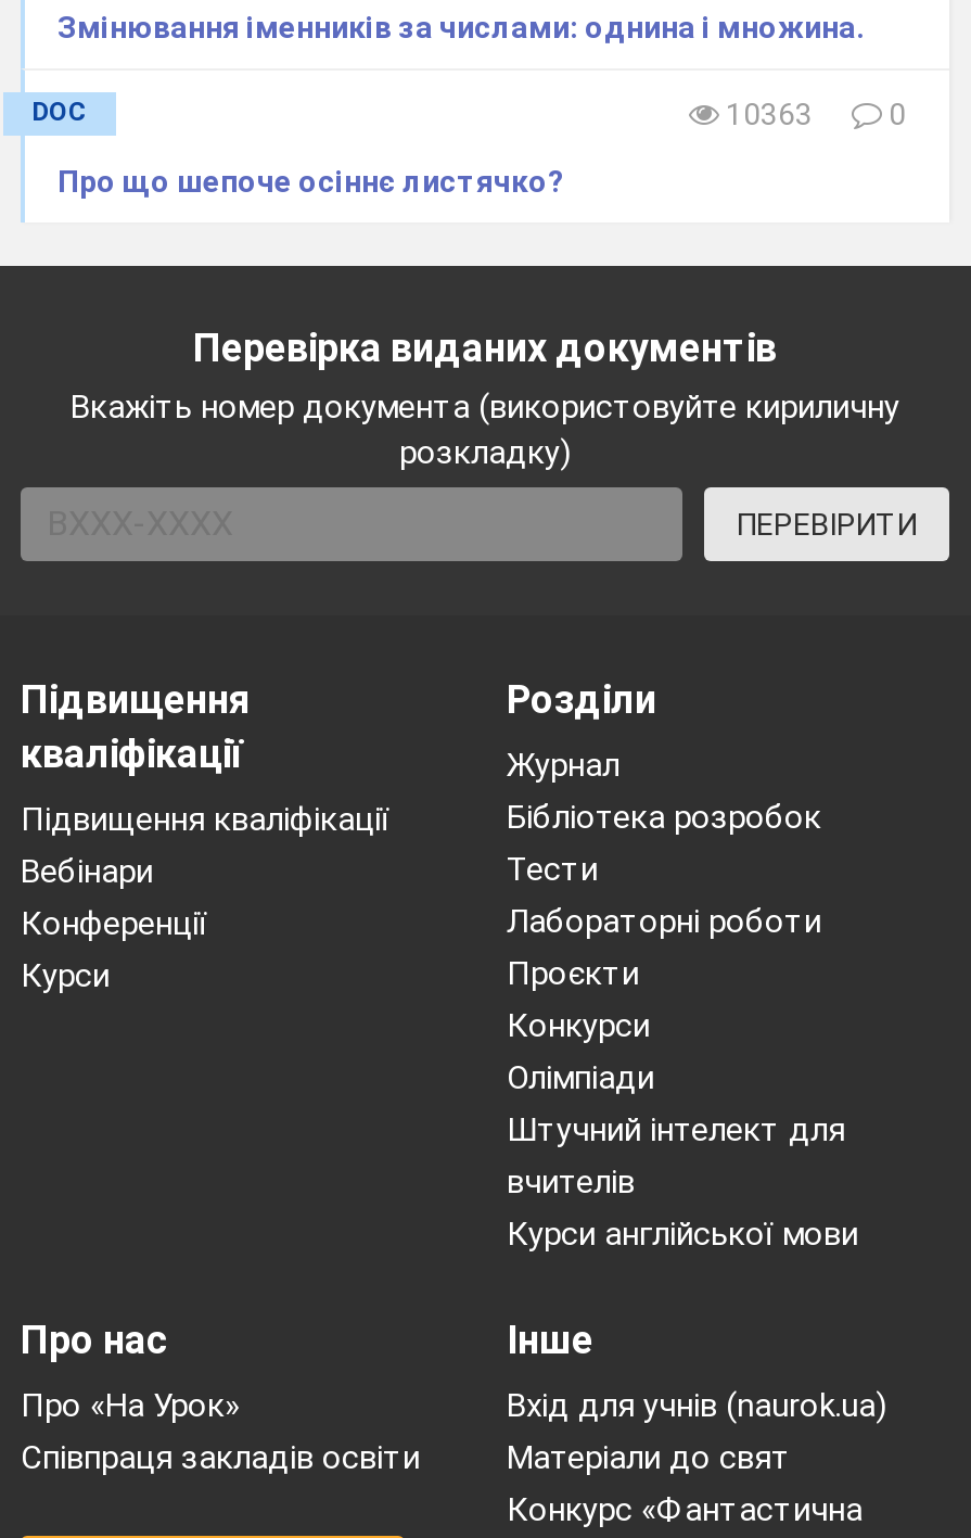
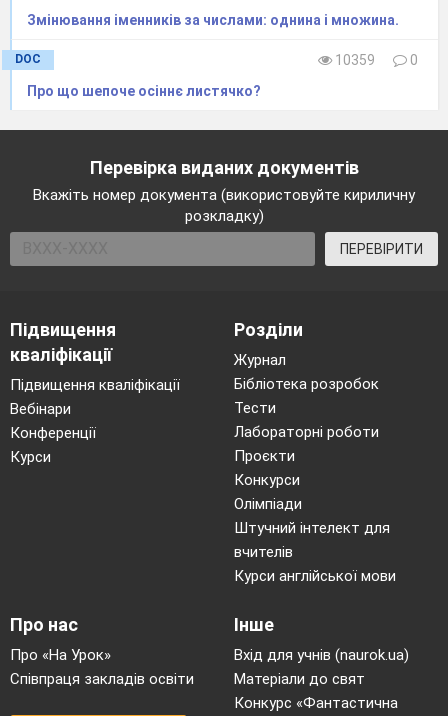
[719,96,906,131] 10363 0 -> [332,52,418,68] 10359 0

